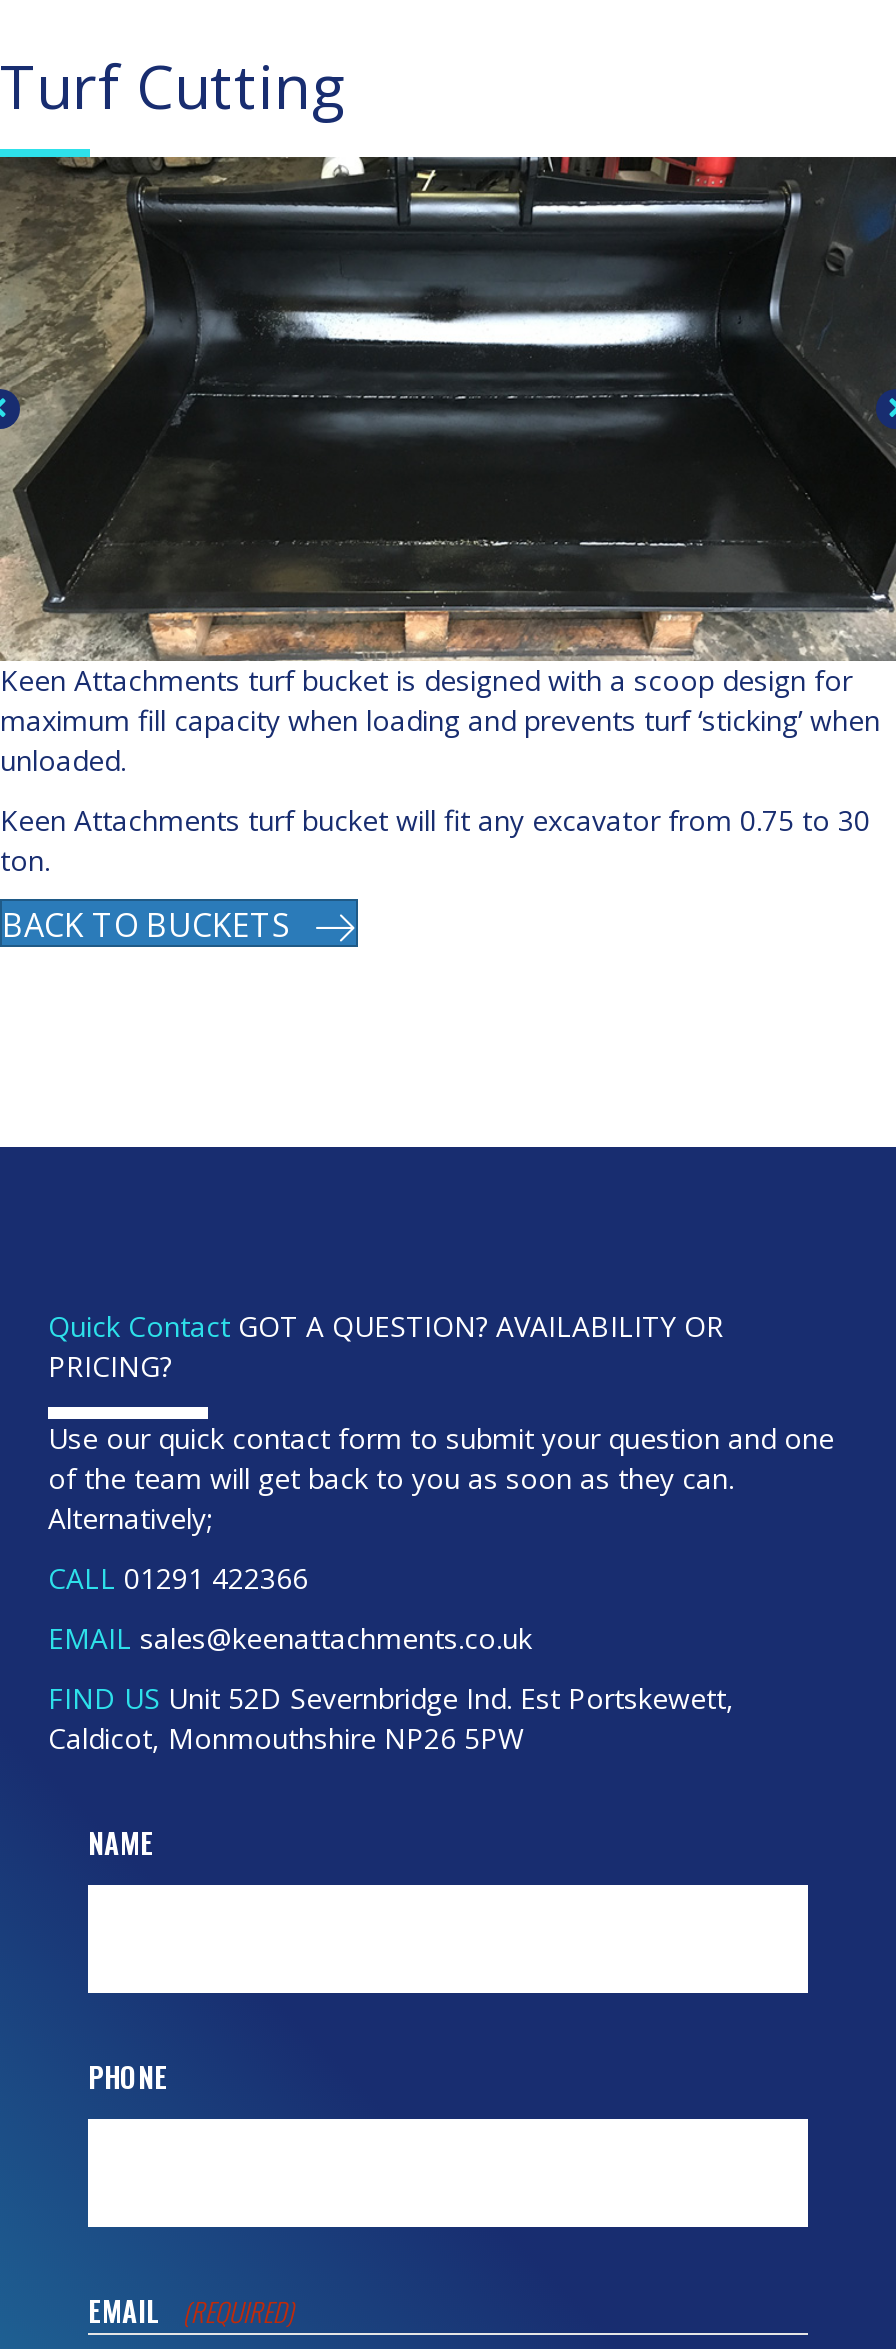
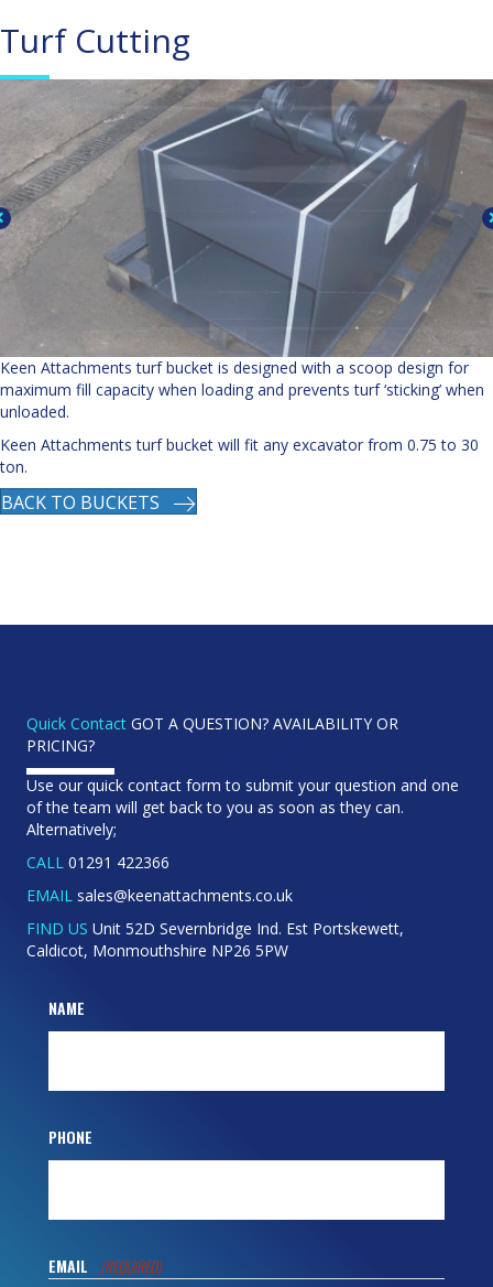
[6,155,890,657] [image] -> [3,78,490,355] [image]

